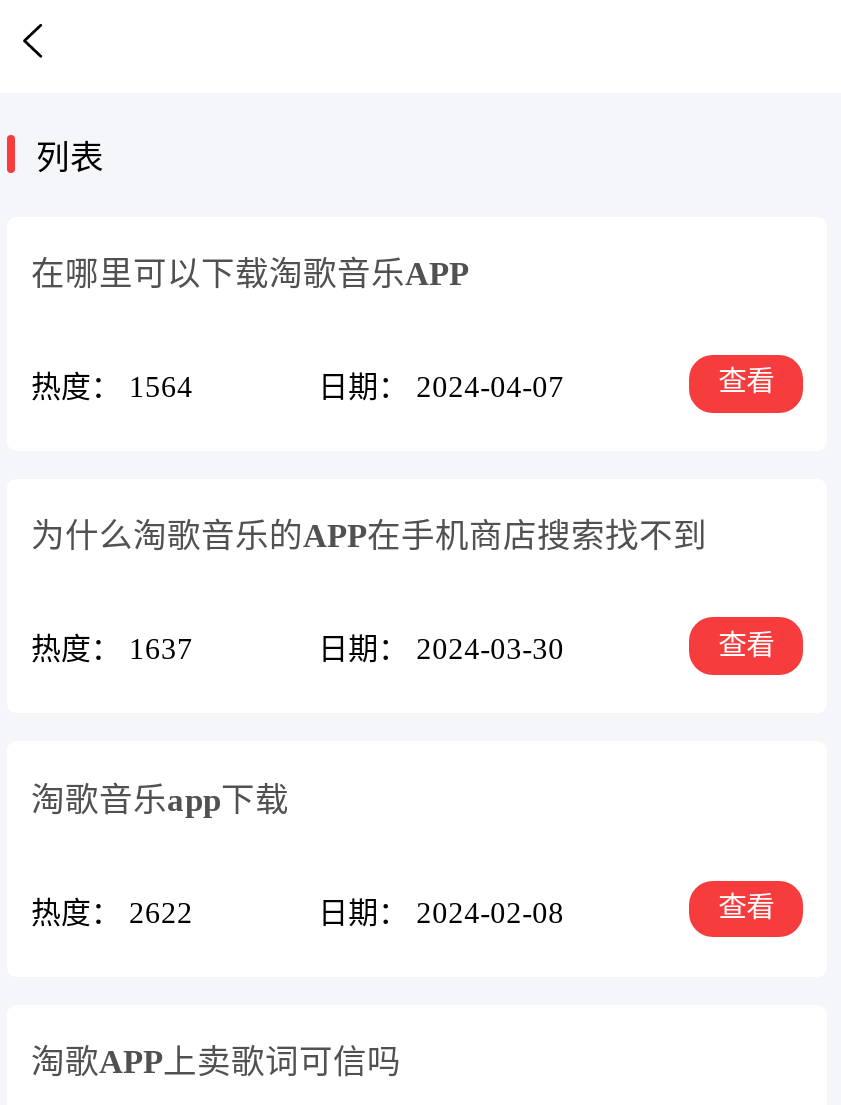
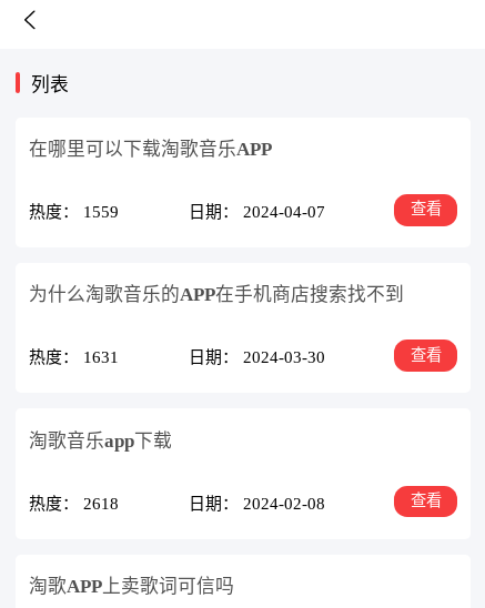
[31,371,193,403] 热度： 1564 -> [29,203,119,221] 热度： 1559
[31,633,193,665] 热度： 1637 -> [29,349,119,366] 热度： 1631
[31,896,193,928] 热度： 2622 -> [29,494,119,512] 热度： 2618

